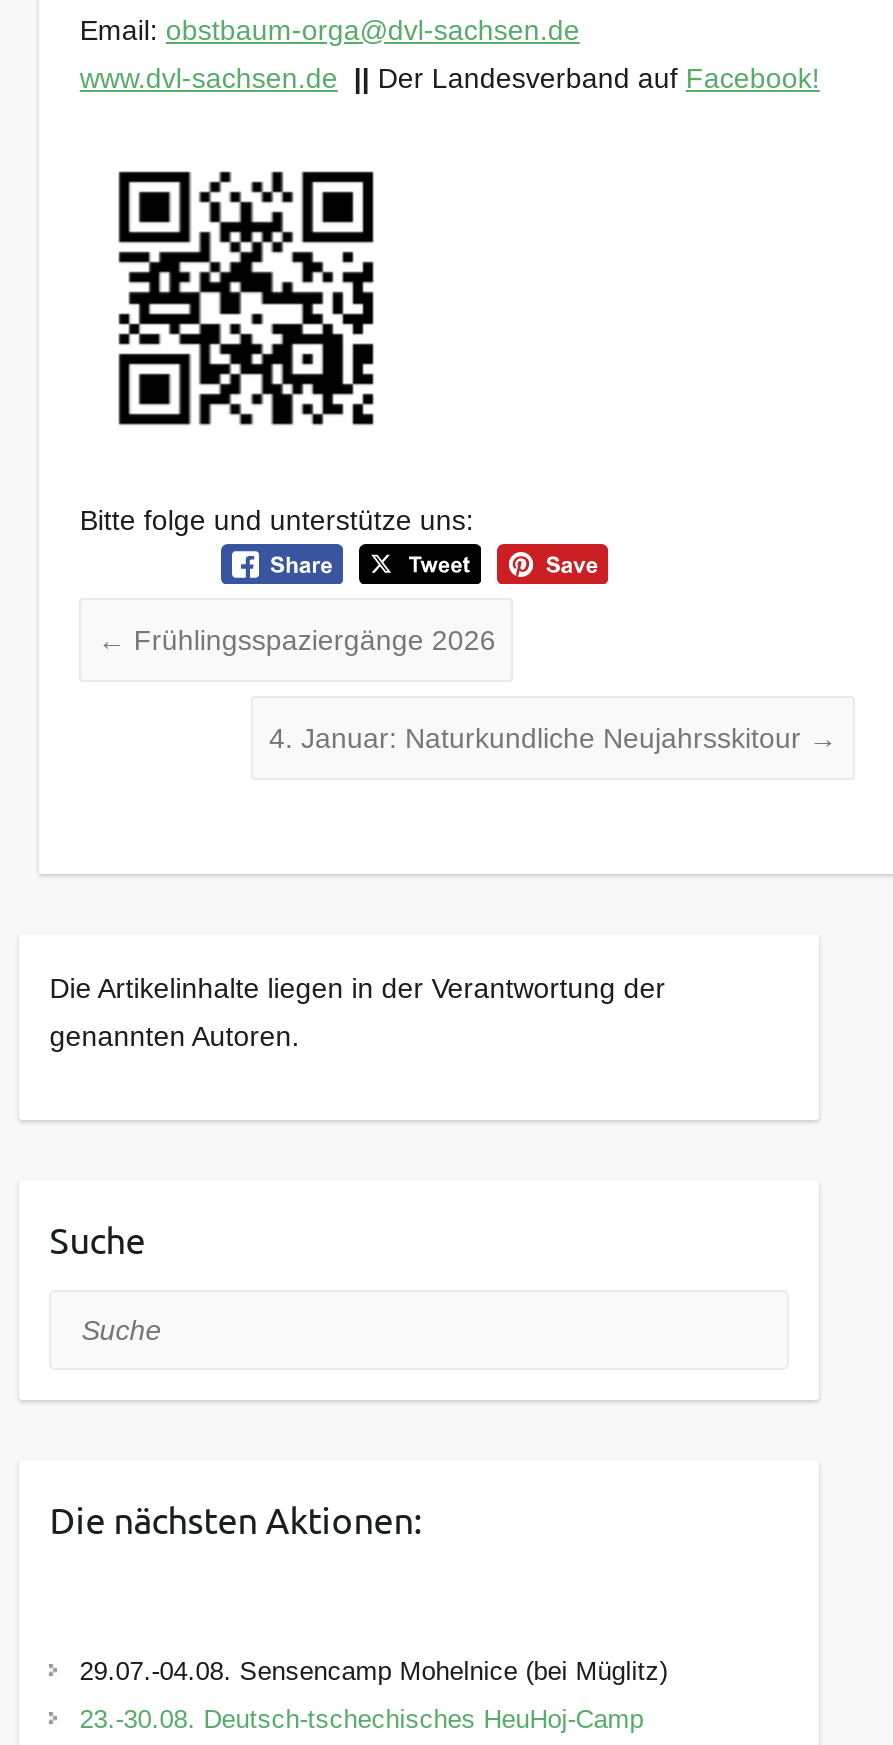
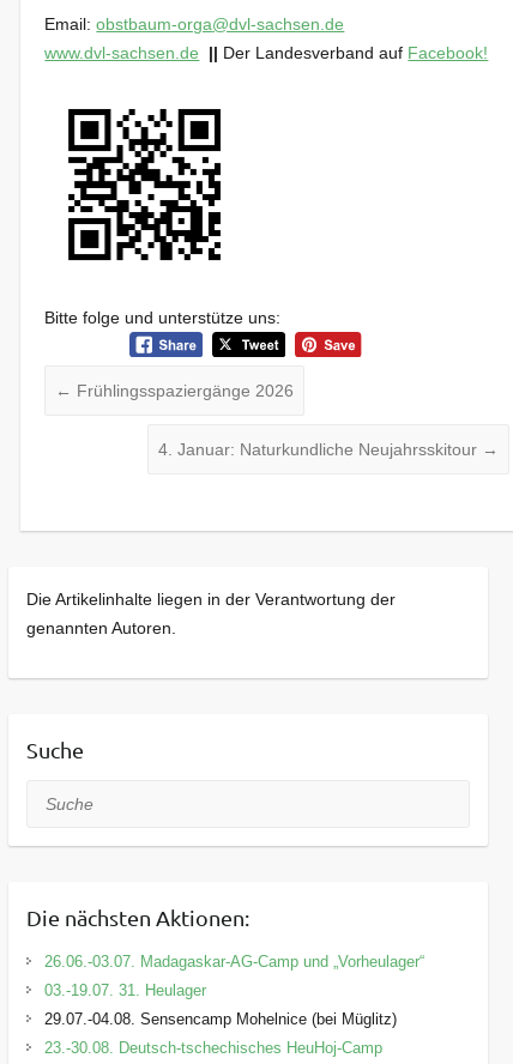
none -> [45,952,425,999] 26.06.-03.07. Madagaskar-AG-Camp und „Vorheulager“ | 03.-19.07. 31. Heulager

